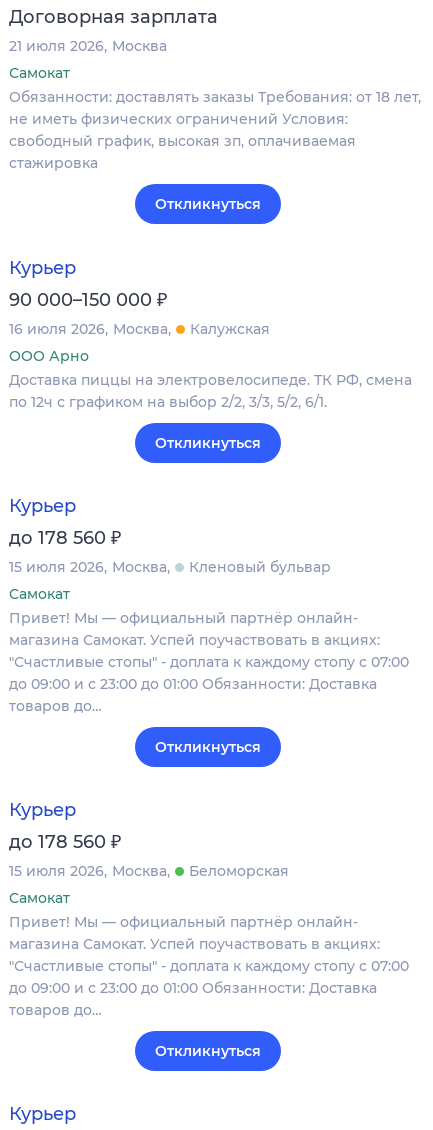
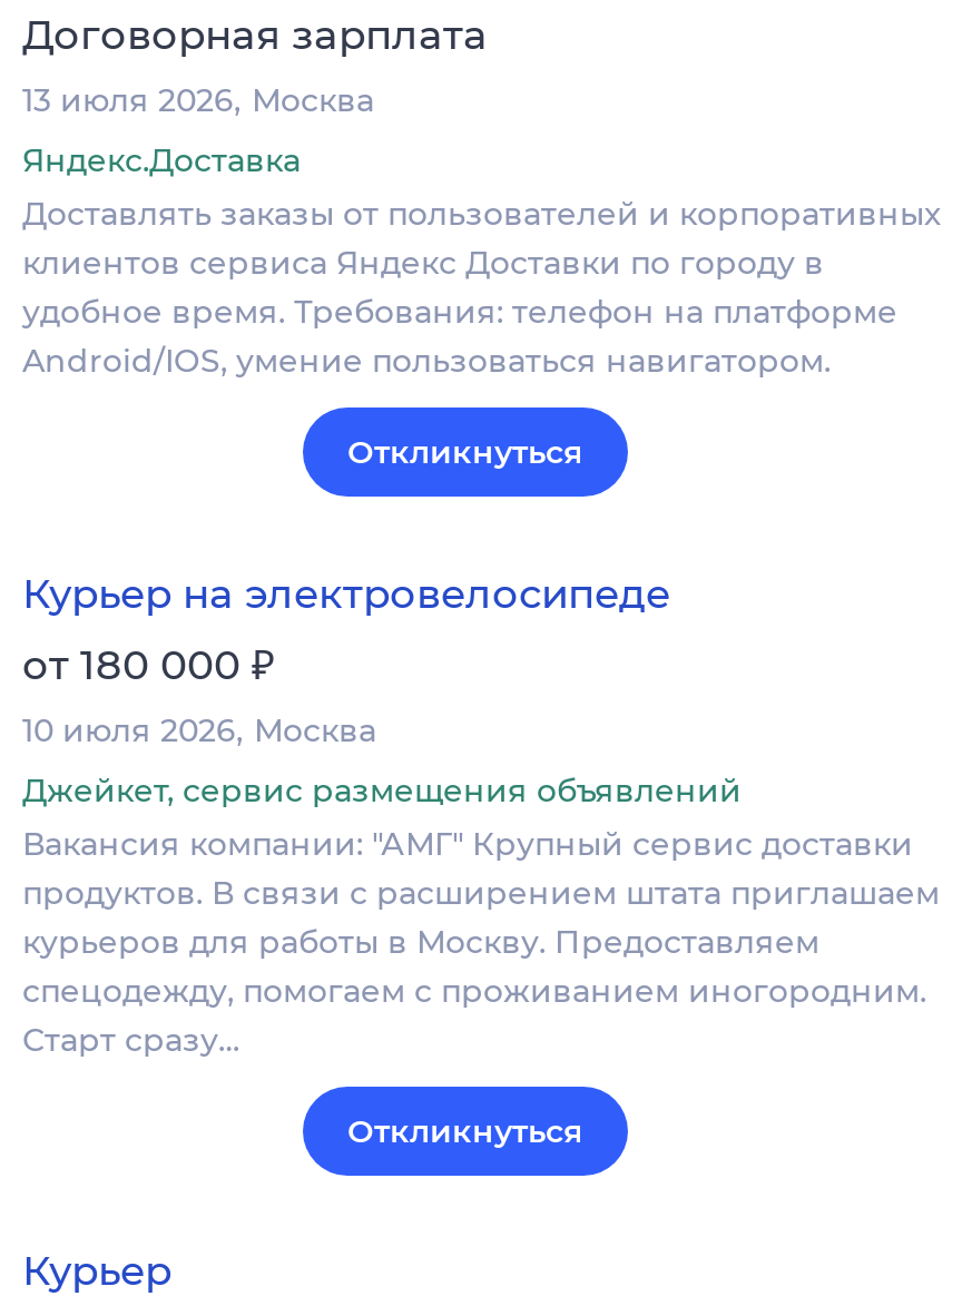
[9,37,167,55] 21 июля 2026 Москва -> [22,81,374,121] 13 июля 2026 Москва
[9,64,421,172] Самокат | Обязанности: доставлять заказы Требования: от 18 лет, | не иметь физических ограничений Условия: | свободный график, высокая зп, оплачиваемая | стажировка -> [22,141,942,381] Яндекс.Доставка | Доставлять заказы от пользователей и корпоративных | клиентов сервиса Яндекс Доставки по городу в | удобное время. Требования: телефон на платформе | Android/IOS, умение пользоваться навигатором.
[9,257,412,1019] Курьер | 90 000–150 000 ₽ | 16 июля 2026 Москва | Калужская | ООО Арно | Доставка пиццы на электровелосипеде. ТК РФ, смена | по 12ч с графиком на выбор 2/2, 3/3, 5/2, 6/1. | Откликнуться | Курьер | до 178 560 ₽ | 15 июля 2026 Москва | Кленовый бульвар | Самокат | Привет! Мы — официальный партнёр онлайн- | магазина Самокат. Успей поучаствовать в акциях: | "Счастливые стопы" - доплата к каждому стопу с 07:00 | до 09:00 и с 23:00 до 01:00 Обязанности: Доставка | товаров до… | Откликнуться | Курьер | до 178 560 ₽ | 15 июля 2026 Москва | Беломорская | Самокат | Привет! Мы — официальный партнёр онлайн- | магазина Самокат. Успей поучаствовать в акциях: | "Счастливые стопы" - доплата к каждому стопу с 07:00 | до 09:00 и с 23:00 до 01:00 Обязанности: Доставка | товаров до… -> [22,569,940,1059] Курьер на электровелосипеде | от 180 000 ₽ | 10 июля 2026 Москва | Джейкет, сервис размещения объявлений | Вакансия компании: "АМГ" Крупный сервис доставки | продуктов. В связи с расширением штата приглашаем | курьеров для работы в Москву. Предоставляем | спецодежду, помогаем с проживанием иногородним. | Старт сразу…

